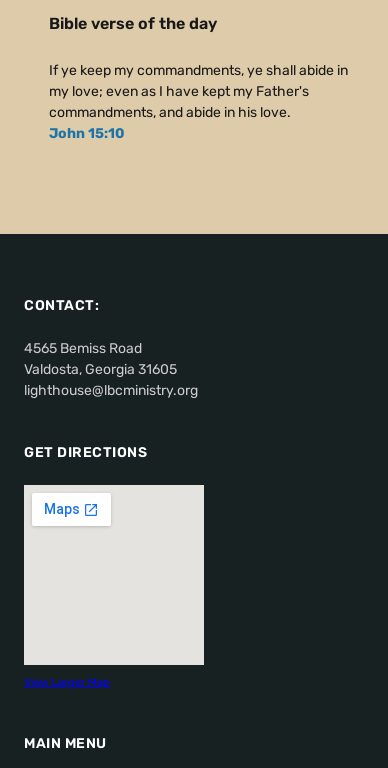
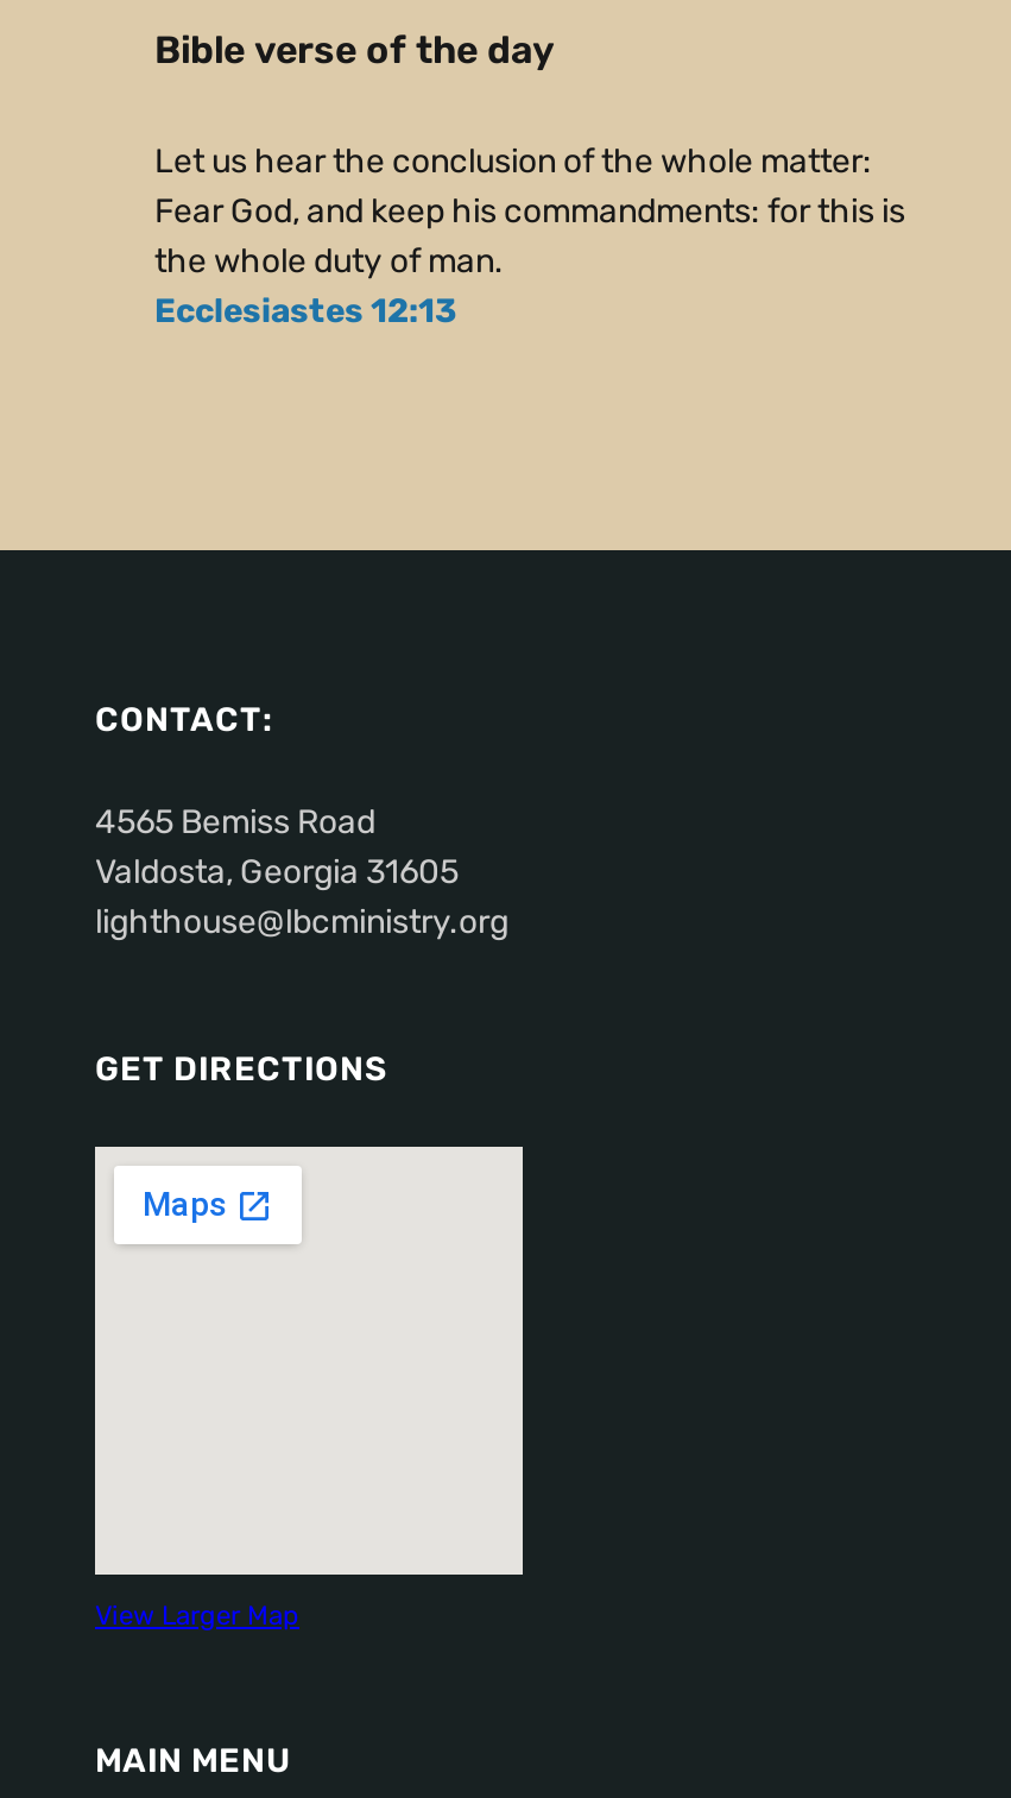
[49,62,348,142] If ye keep my commandments, ye shall abide in | my love; even as I have kept my Father's | commandments, and abide in his love. | John 15:10 -> [154,141,905,331] Let us hear the conclusion of the whole matter: | Fear God, and keep his commandments: for this is | the whole duty of man. | Ecclesiastes 12:13

